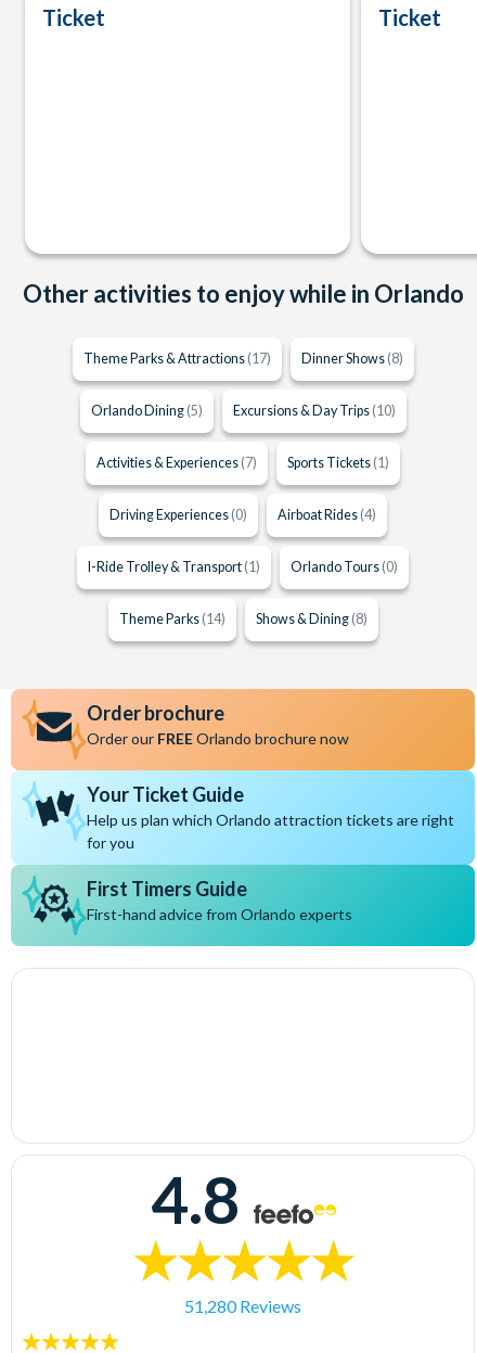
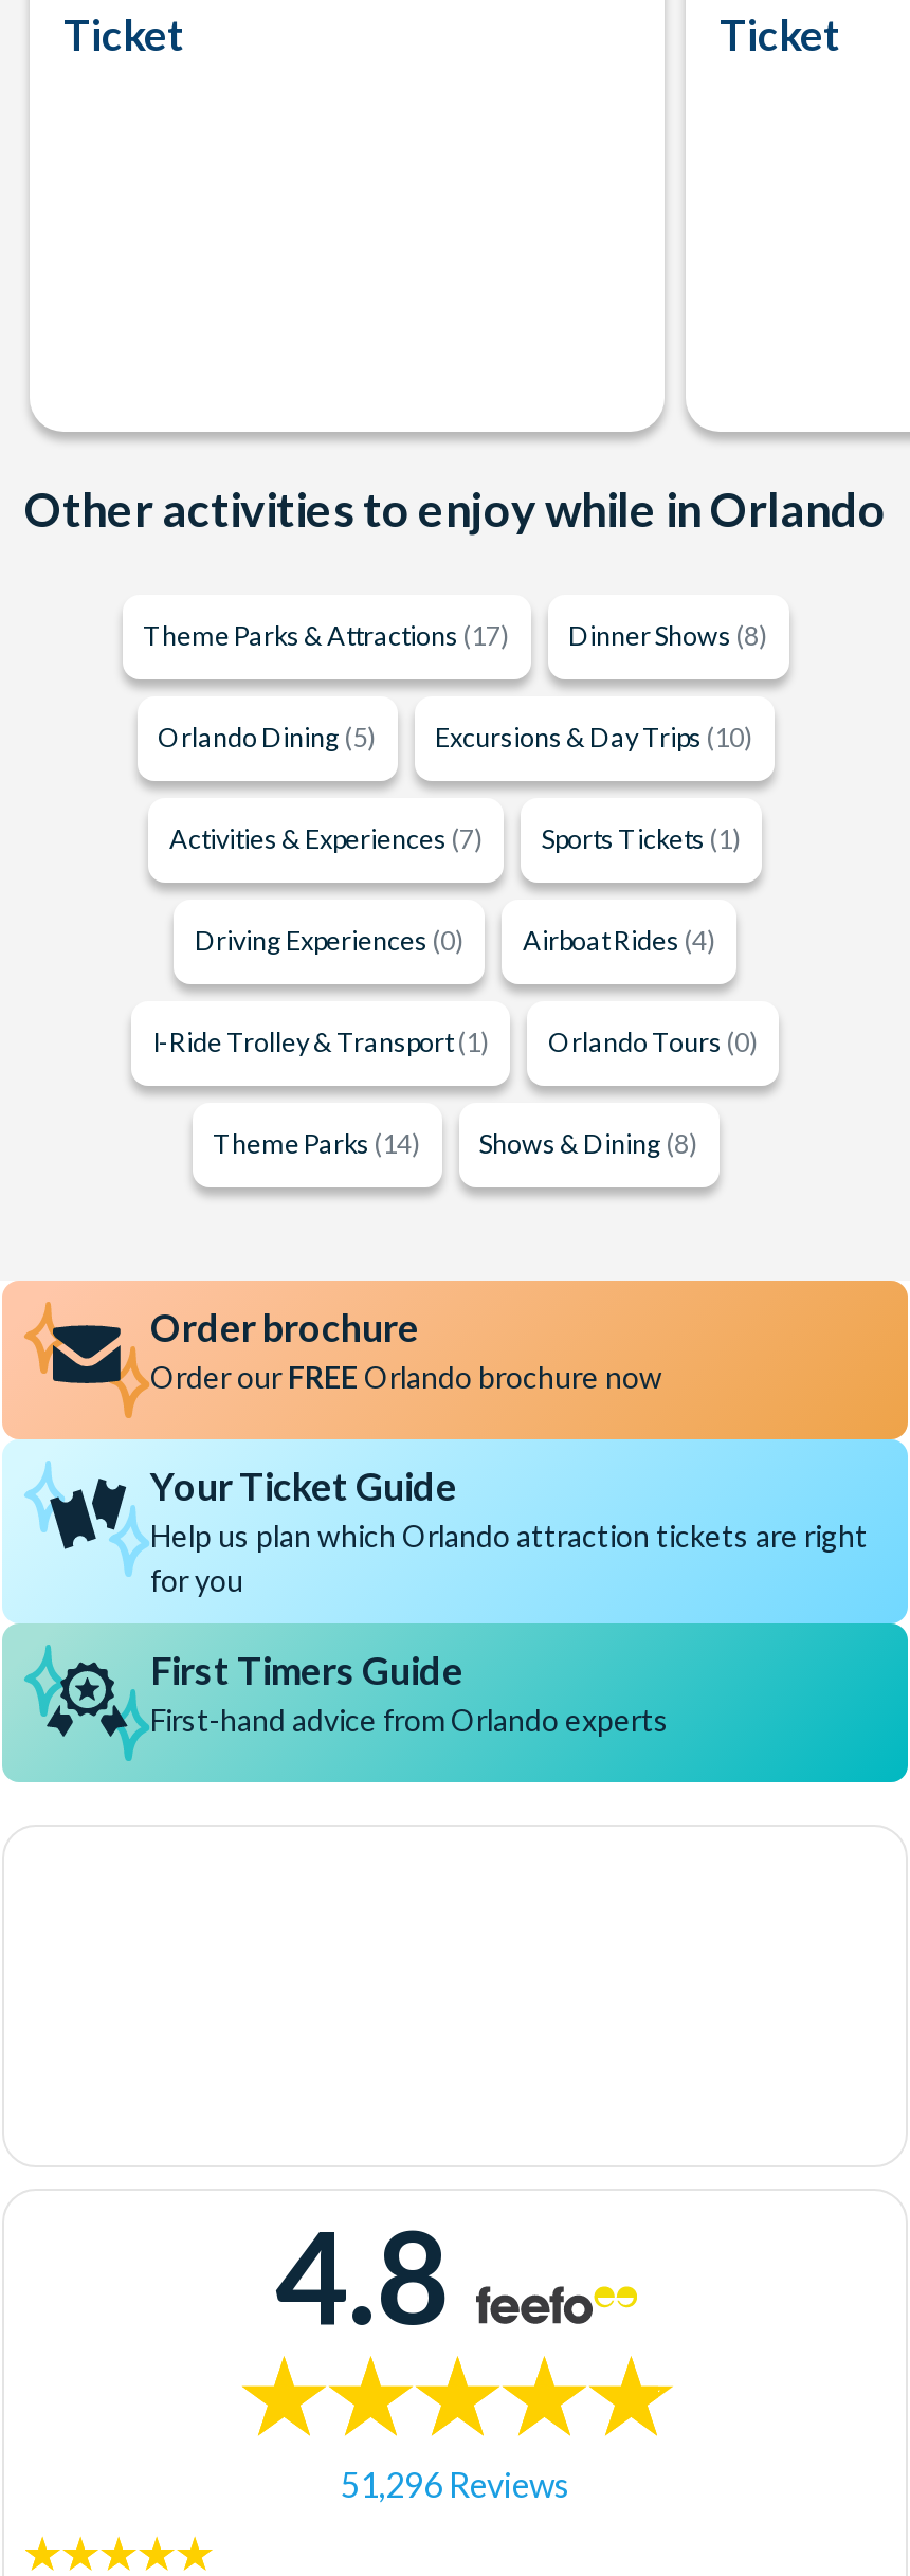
[184,1295,301,1316] 51,280 Reviews -> [341,2464,569,2504] 51,296 Reviews

